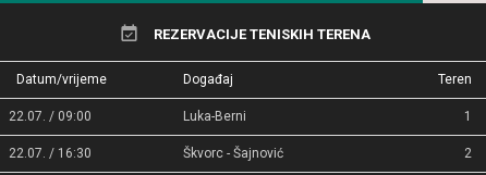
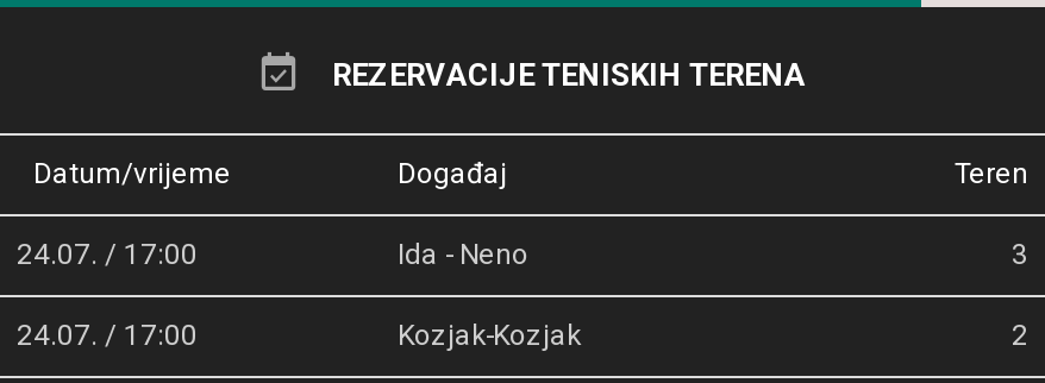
[9,109,472,124] 22.07. / 09:00 | Luka-Berni | 1 -> [17,238,1028,271] 24.07. / 17:00 | Ida - Neno | 3
[9,146,283,161] 22.07. / 16:30 | Škvorc - Šajnović -> [17,319,581,352] 24.07. / 17:00 | Kozjak-Kozjak

